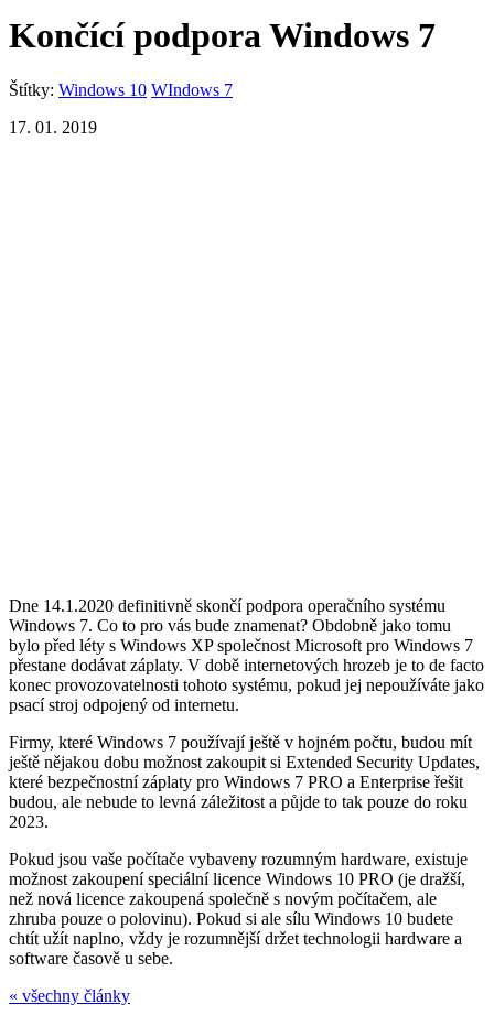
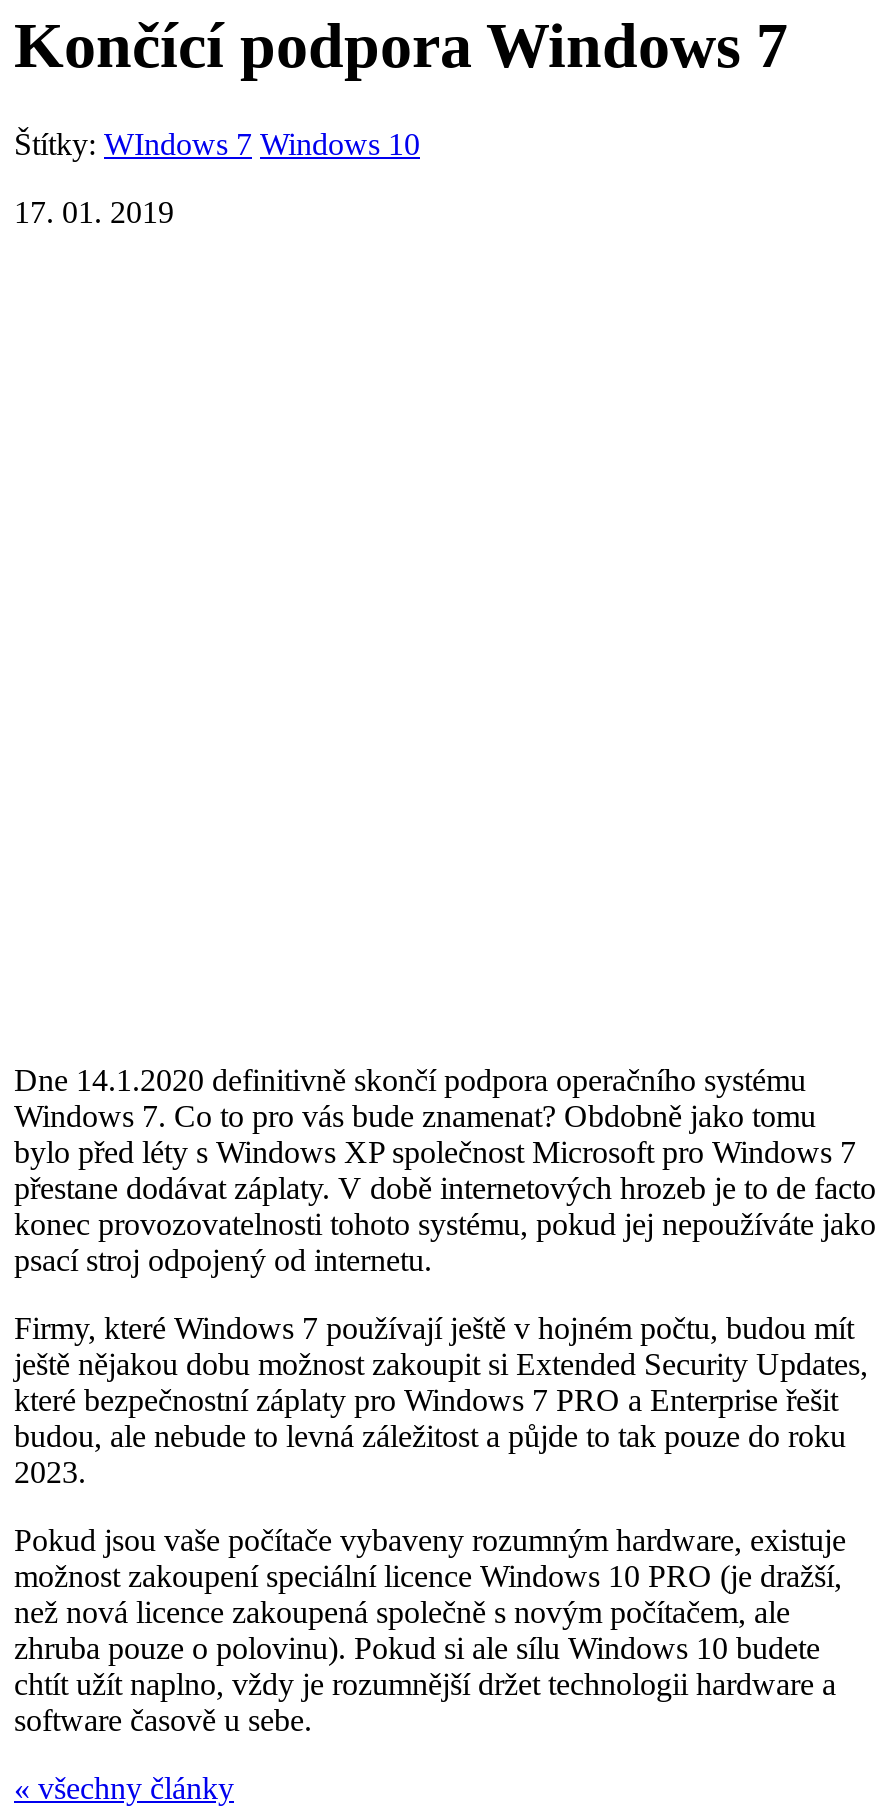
[9,80,233,99] Štítky: Windows 10 WIndows 7 -> [14,127,420,161] Štítky: WIndows 7 Windows 10

